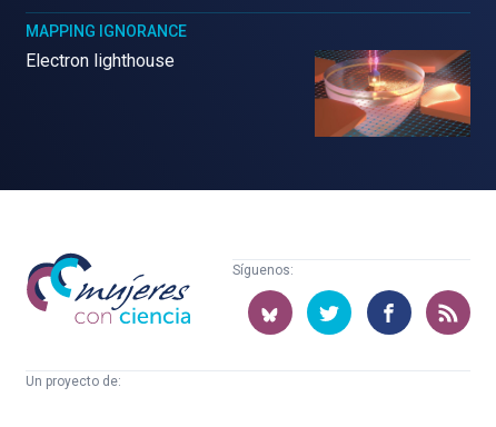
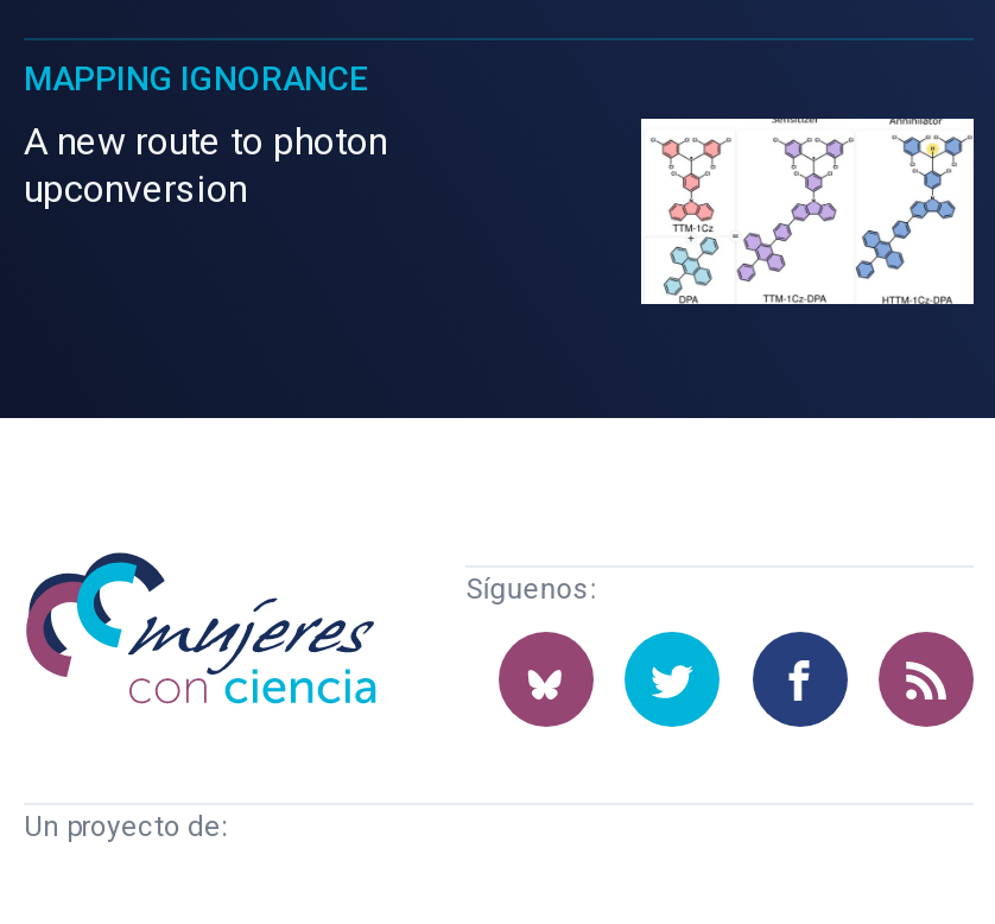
[26,49,175,71] Electron lighthouse -> [24,118,387,210] A new route to photon | upconversion
[314,49,472,138] [image] -> [639,116,976,306] [image]

